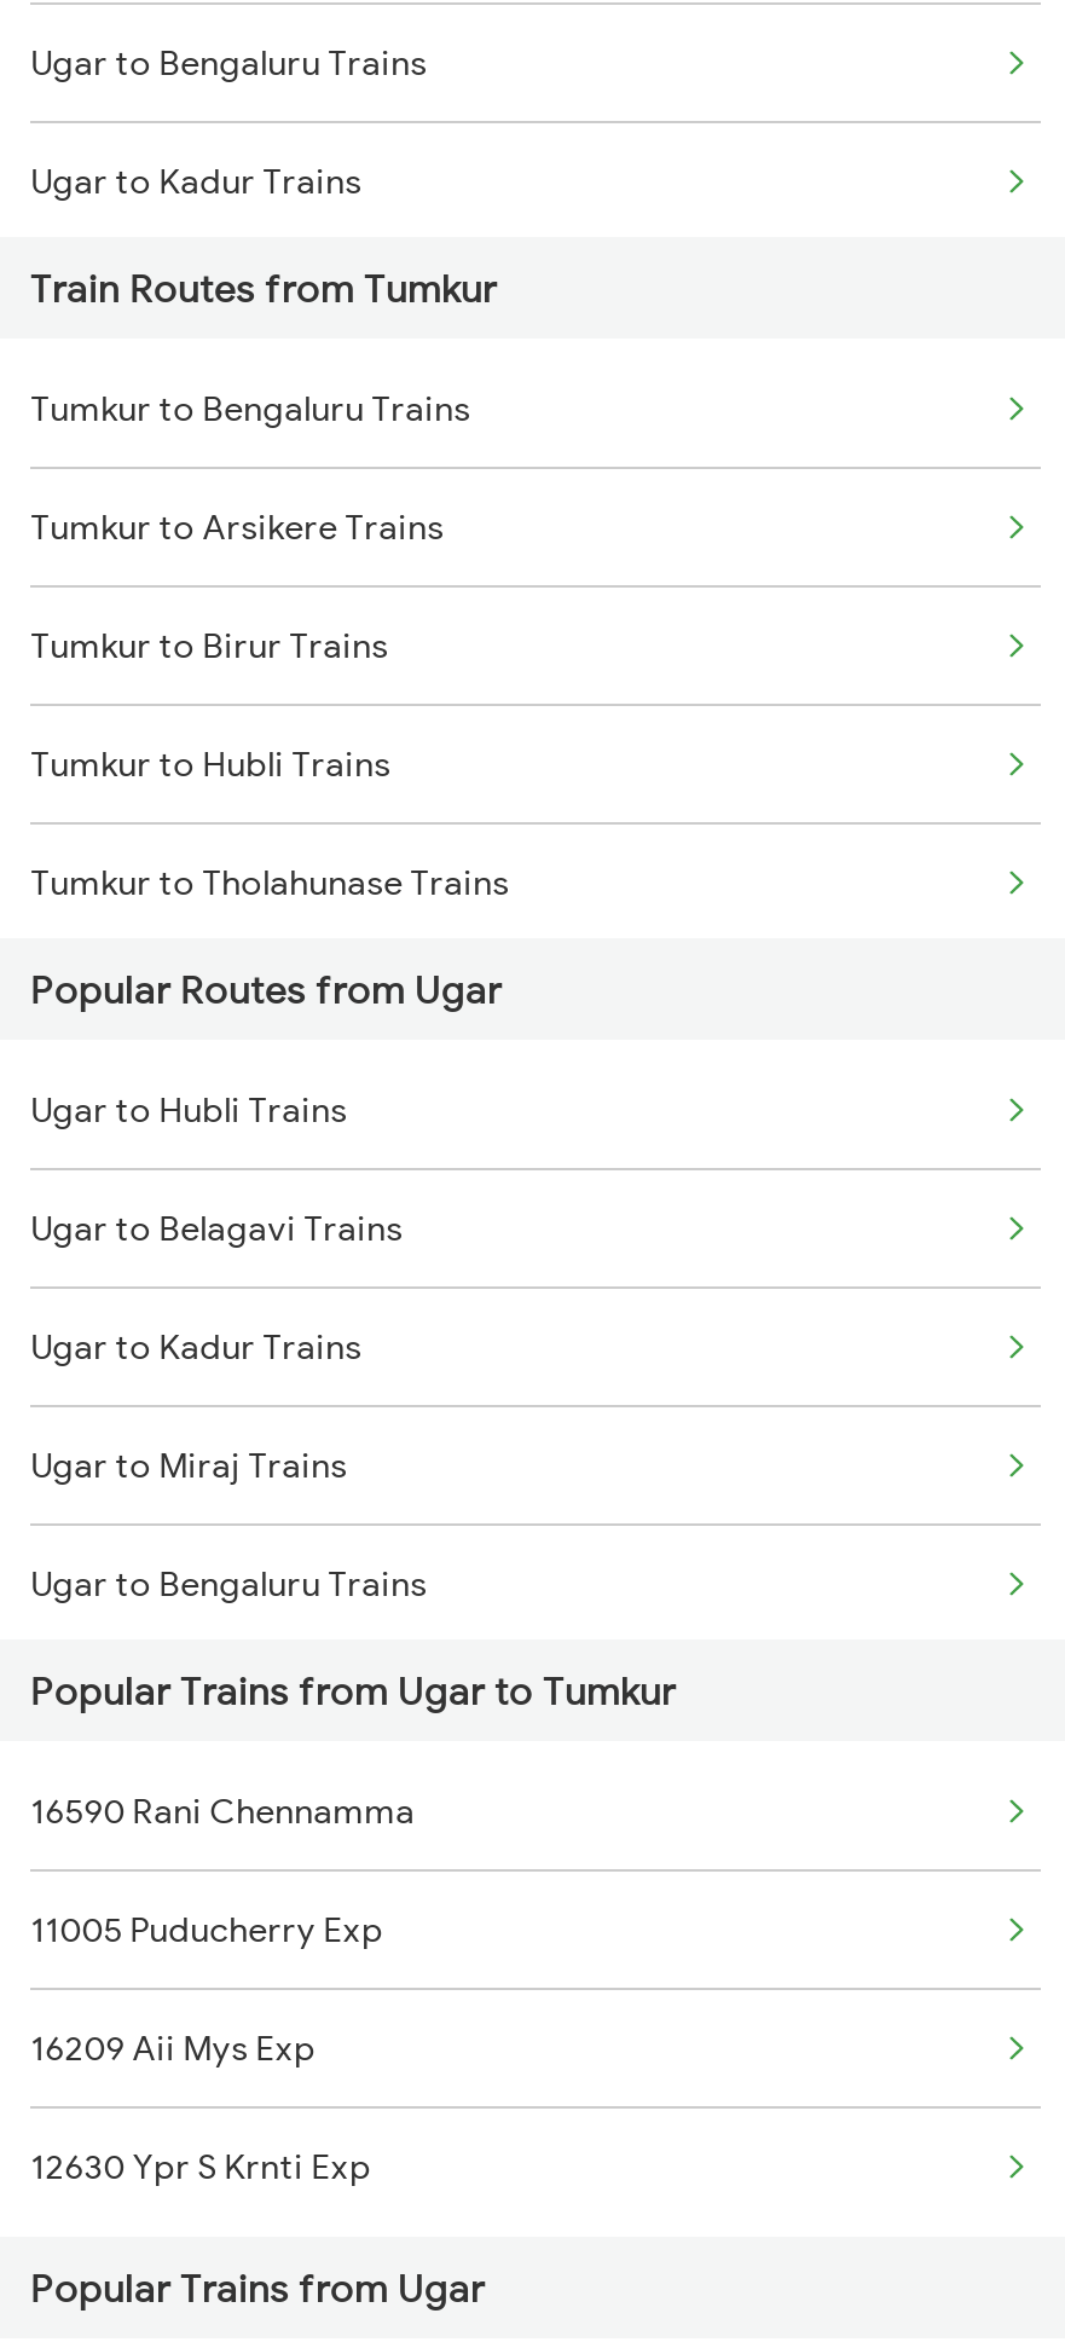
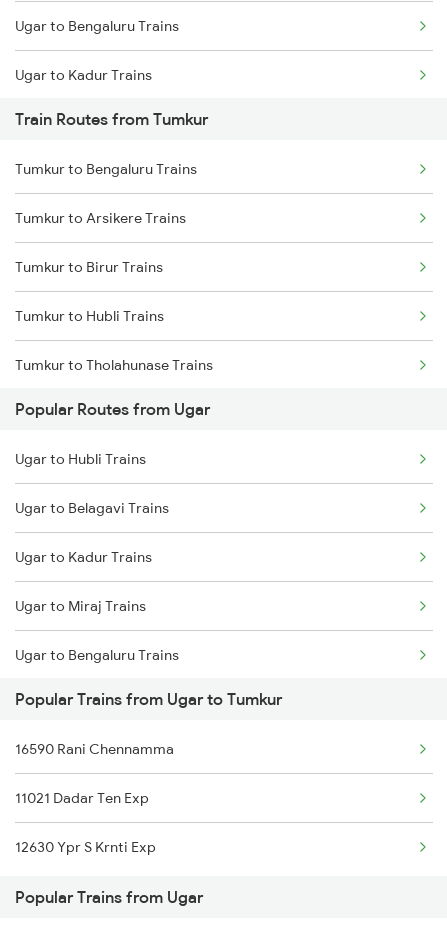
[30,1907,383,2069] 11005 Puducherry Exp | 16209 Aii Mys Exp -> [15,789,149,807] 11021 Dadar Ten Exp

